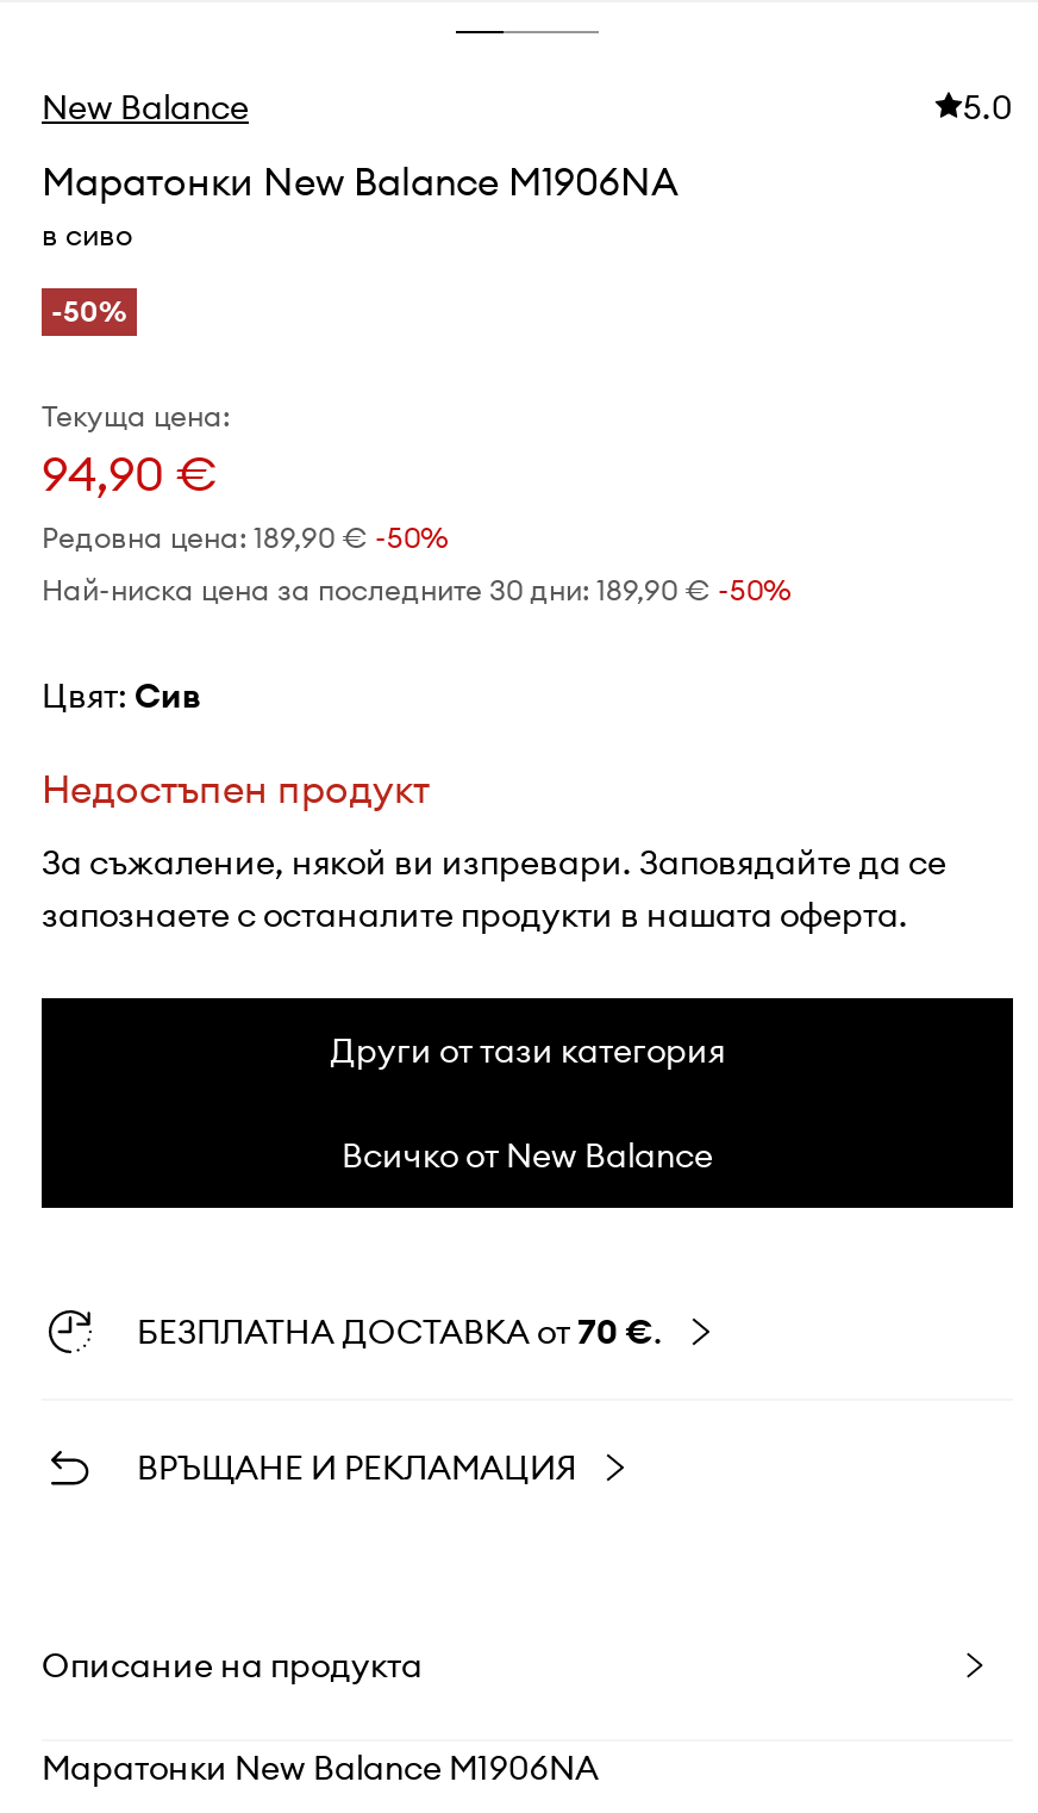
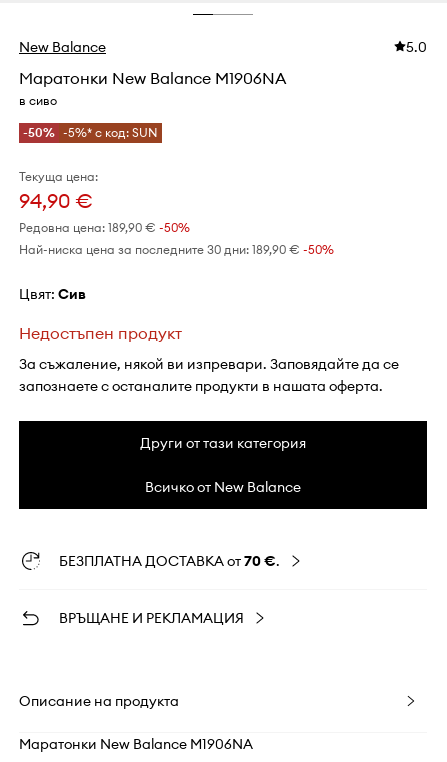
[51,293,127,329] -50% -> [23,125,158,140] -50% -5%* с код: SUN

